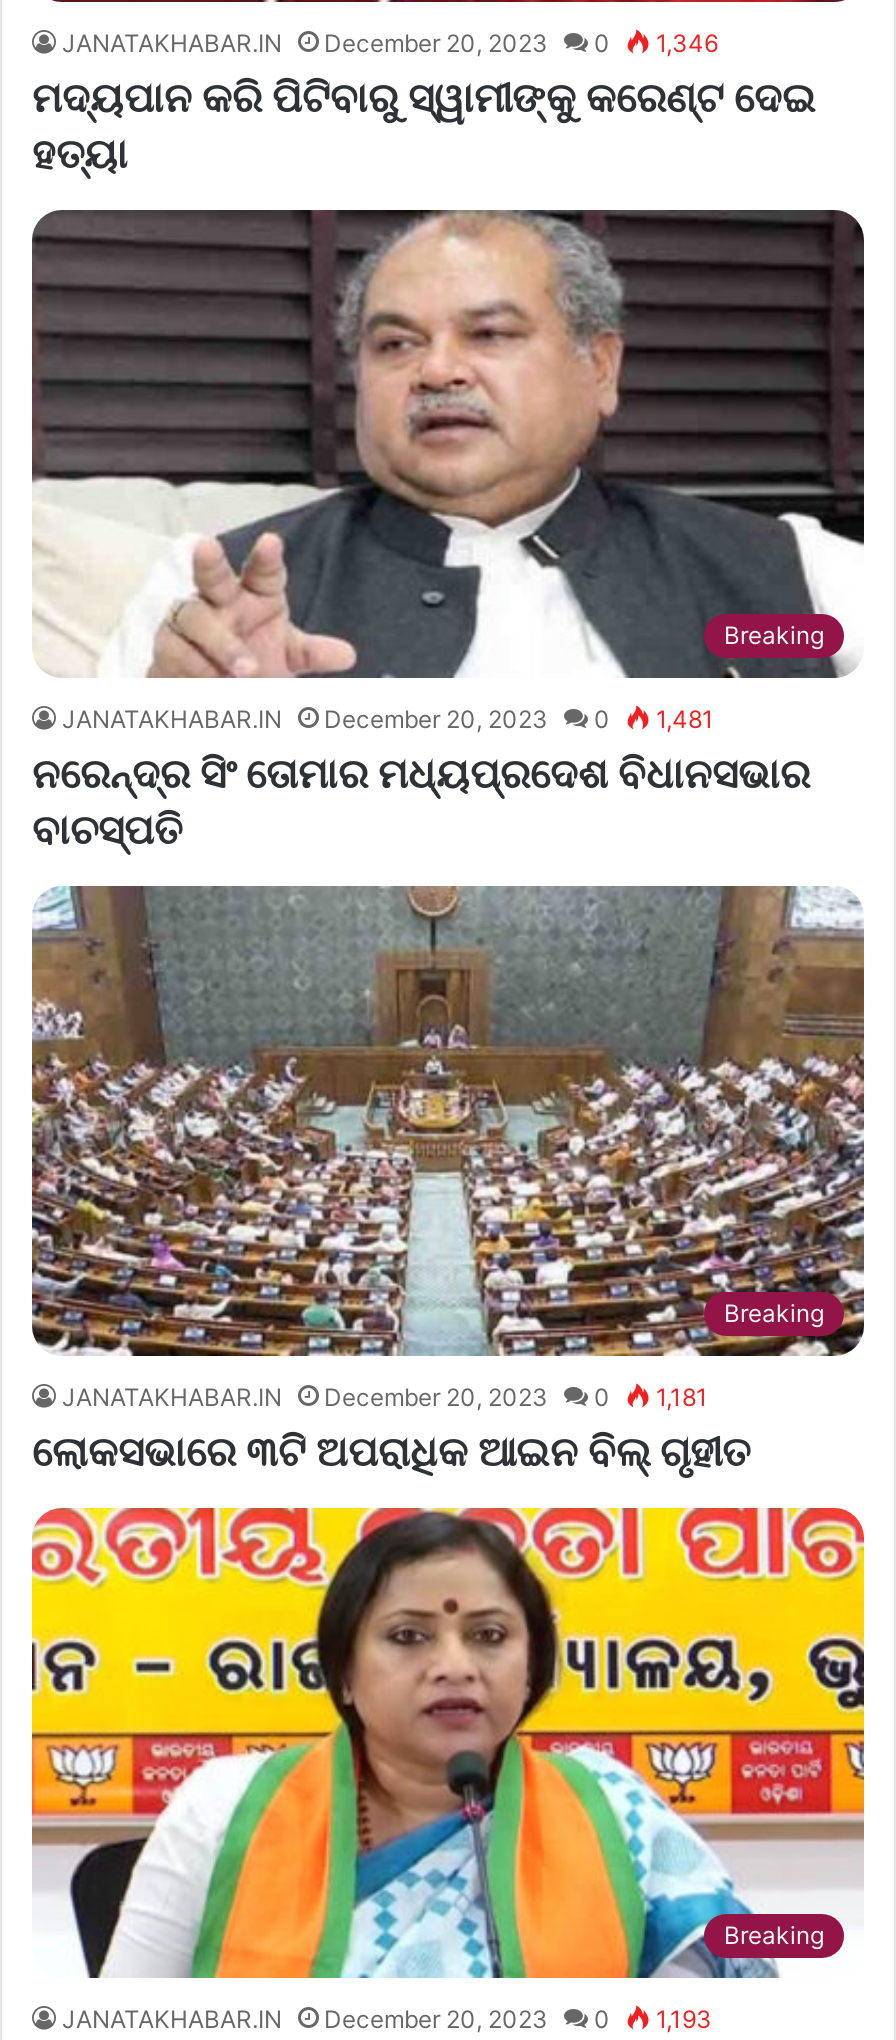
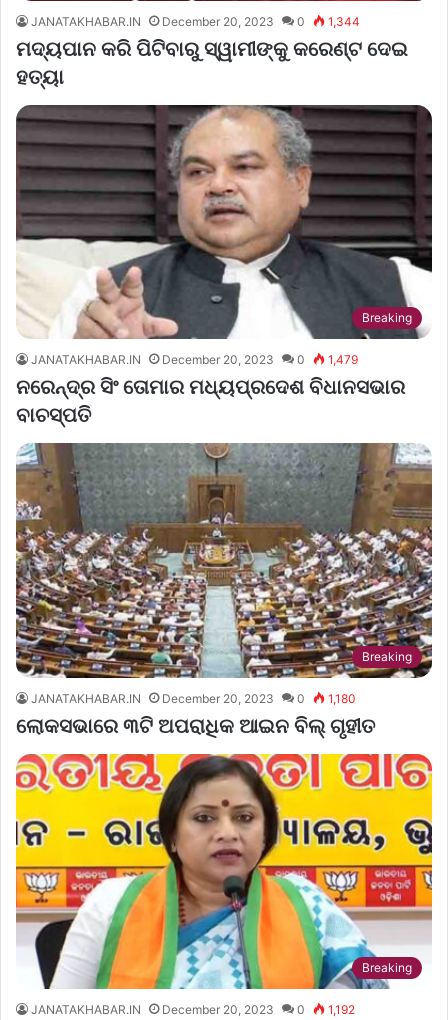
[62,27,718,57] JANATAKHABAR.IN December 20, 2023 0 1,346 -> [31,14,360,29] JANATAKHABAR.IN December 20, 2023 0 1,344
[62,705,714,735] JANATAKHABAR.IN December 20, 2023 0 1,481 -> [31,352,358,367] JANATAKHABAR.IN December 20, 2023 0 1,479
[62,1382,708,1412] JANATAKHABAR.IN December 20, 2023 0 1,181 -> [31,691,356,706] JANATAKHABAR.IN December 20, 2023 0 1,180
[62,2003,712,2033] JANATAKHABAR.IN December 20, 2023 0 1,193 -> [31,1002,355,1017] JANATAKHABAR.IN December 20, 2023 0 1,192

